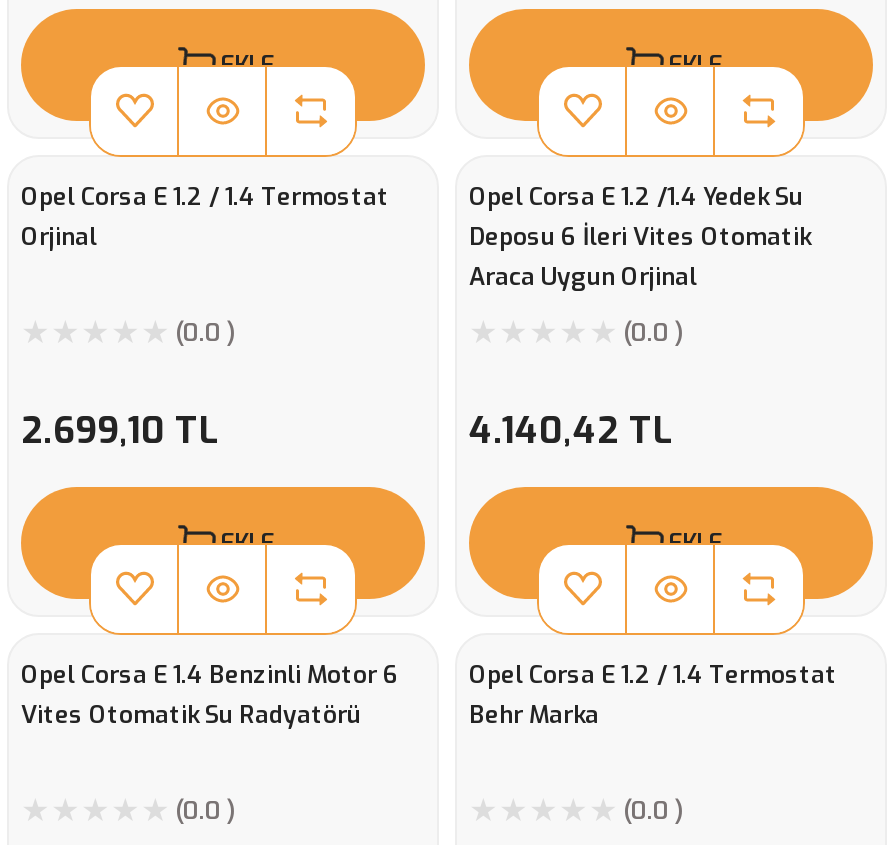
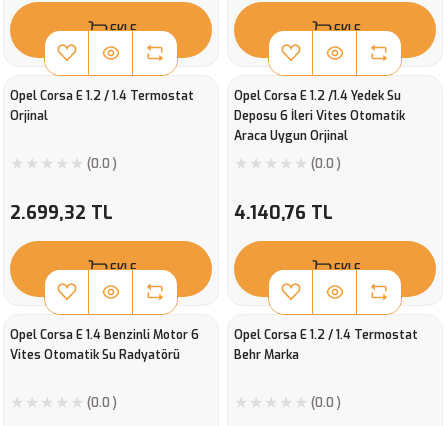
[21,406,219,454] 2.699,10 TL -> [10,200,113,224] 2.699,32 TL
[469,406,673,454] 4.140,42 TL -> [234,200,333,224] 4.140,76 TL

